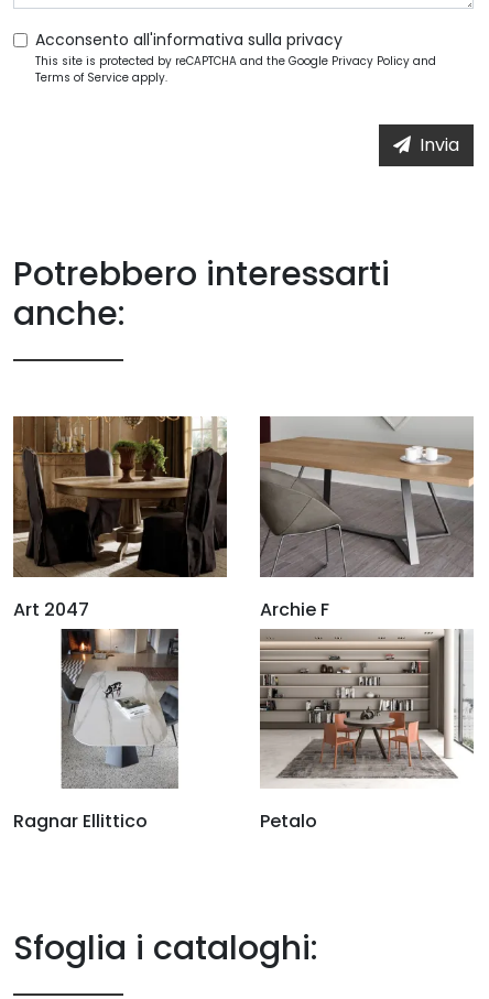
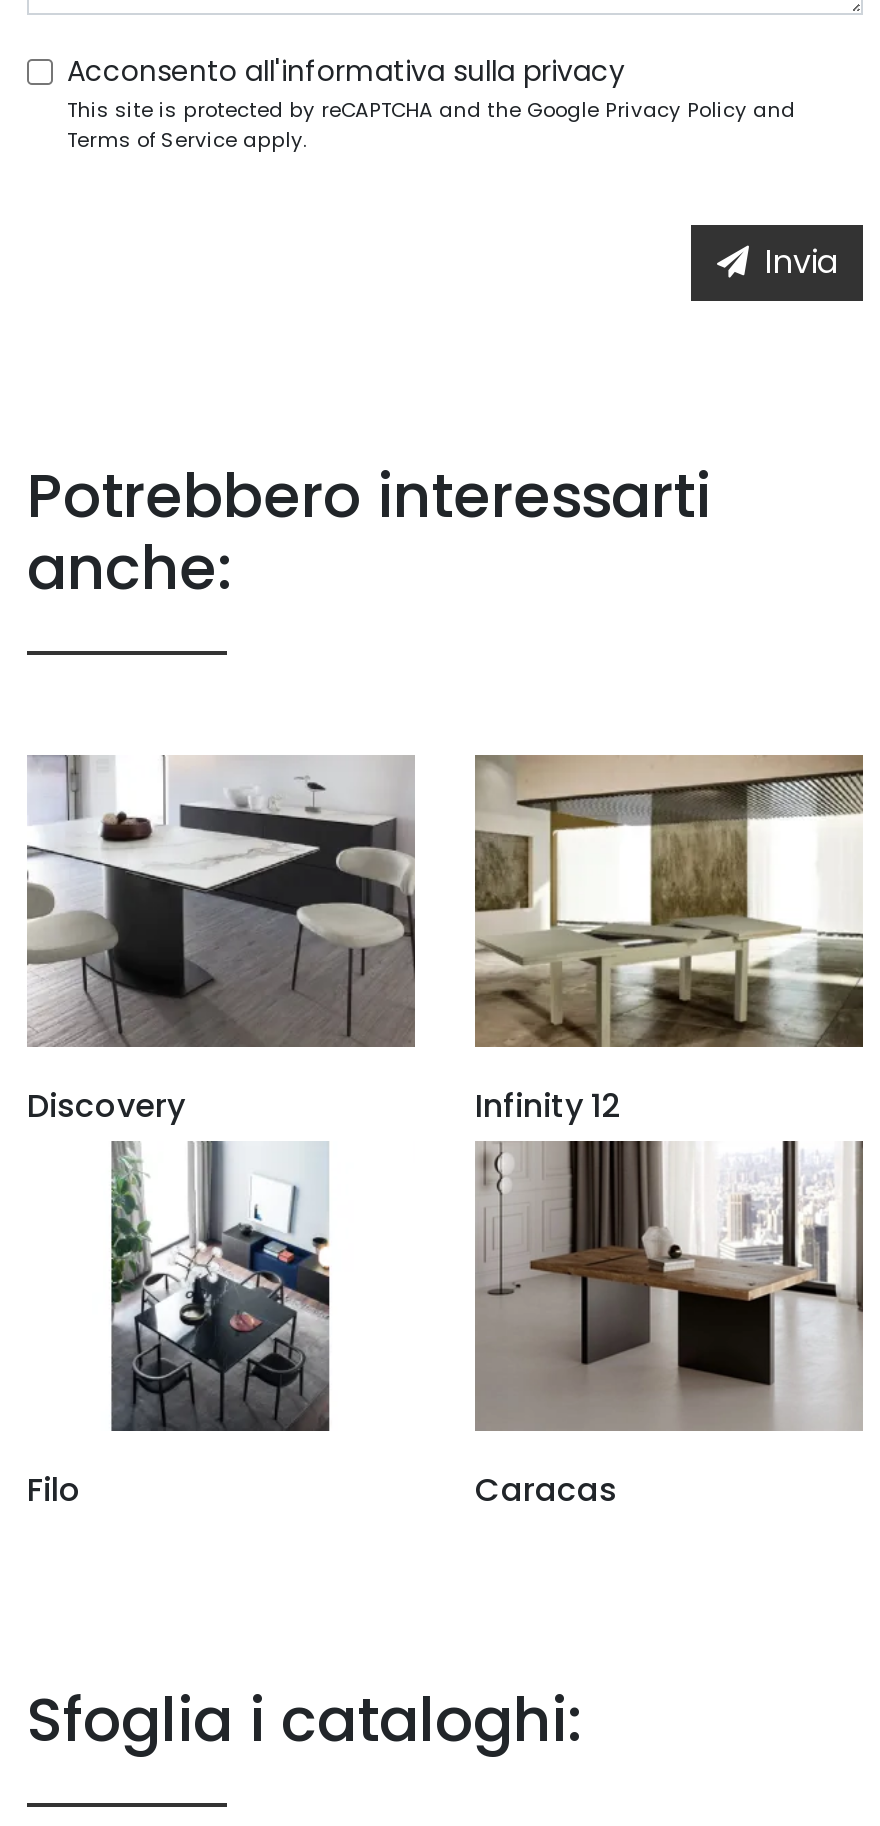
[12,415,329,622] [image] | Art 2047 | Archie F -> [27,755,621,1128] [image] | Discovery | Infinity 12
[260,415,475,577] [image] -> [473,753,863,1047] [image]
[13,628,317,834] [image] | Ragnar Ellittico | Petalo -> [27,1141,617,1513] [image] | Filo | Caracas
[260,629,474,789] [image] -> [475,1139,865,1433] [image]

